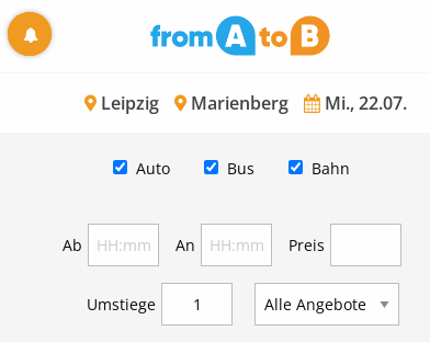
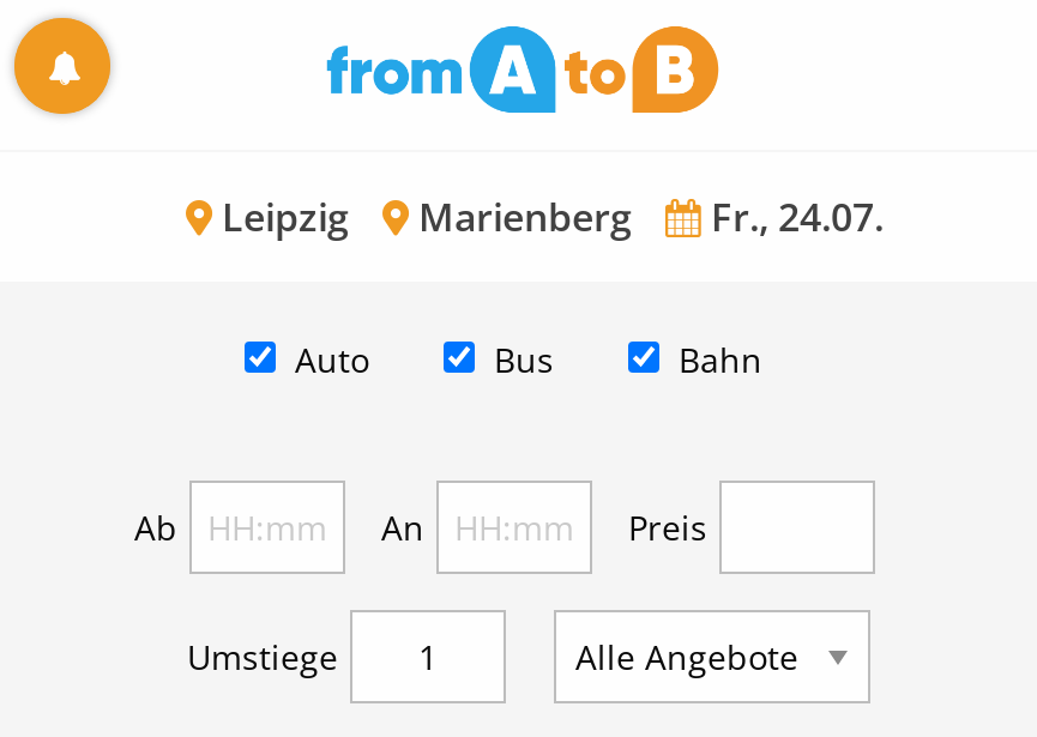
[97,90,407,115] Leipzig Marienberg Mi., 22.07. -> [212,189,884,242] Leipzig Marienberg Fr., 24.07.

